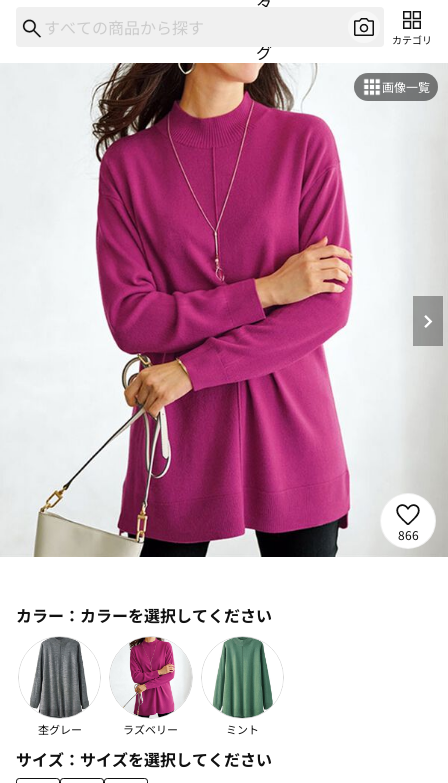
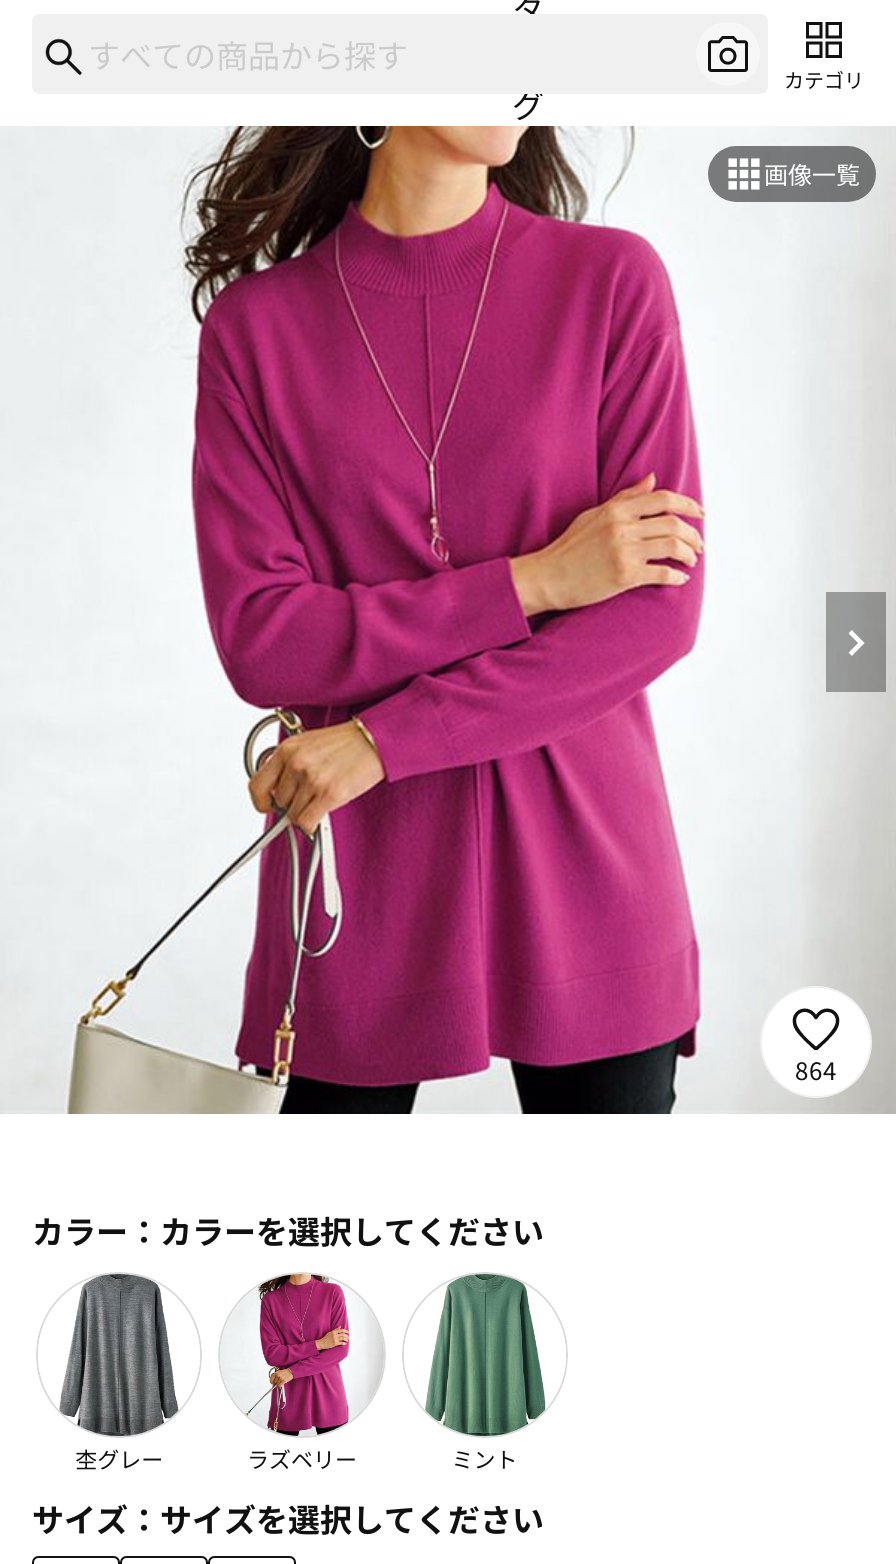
[397,526,418,543] 866 -> [795,1052,837,1086] 864

